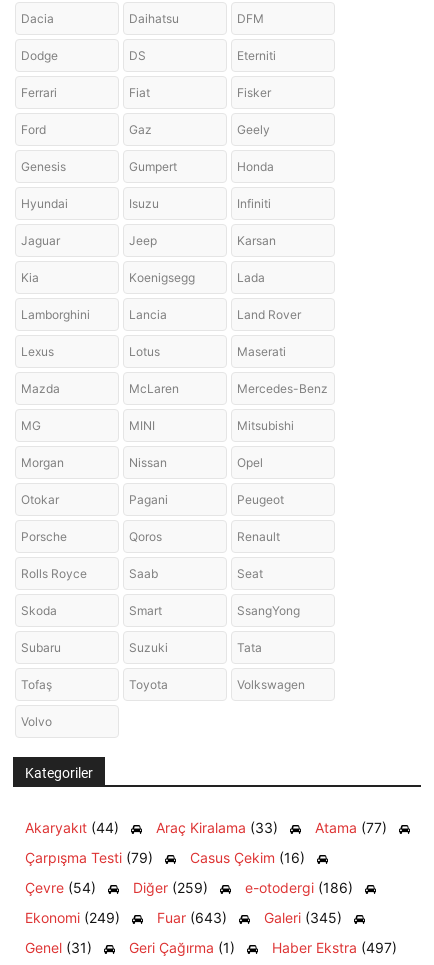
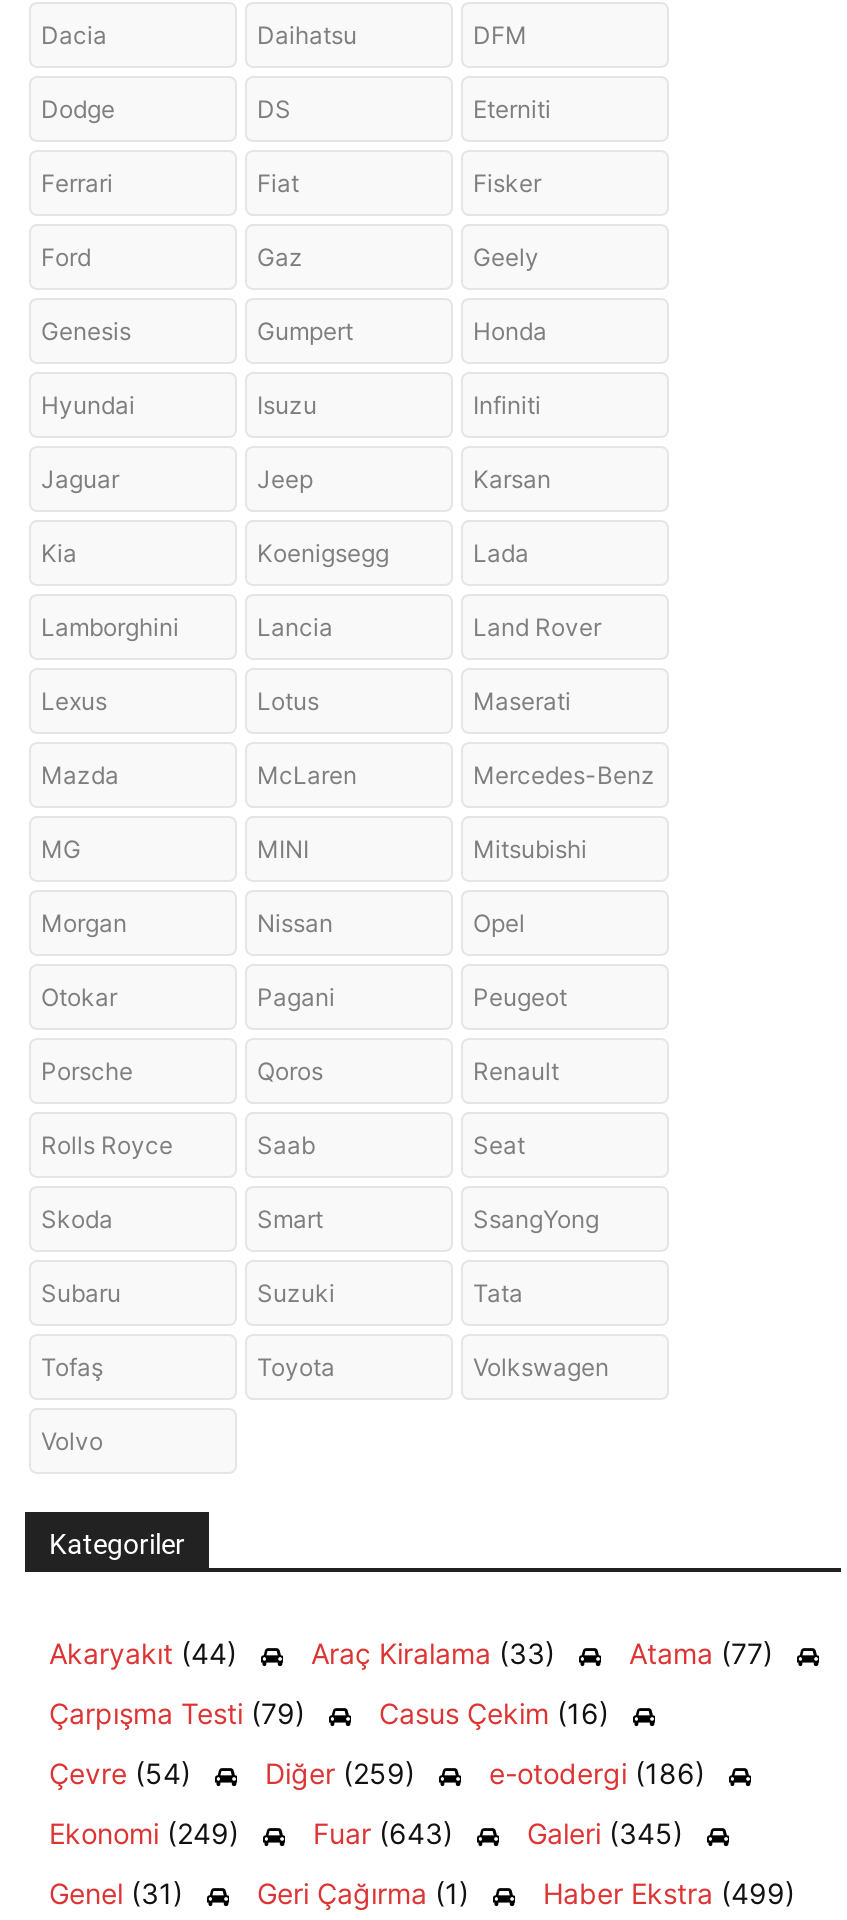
[272,939,397,956] Haber Ekstra (497) -> [543,1877,795,1911] Haber Ekstra (499)

